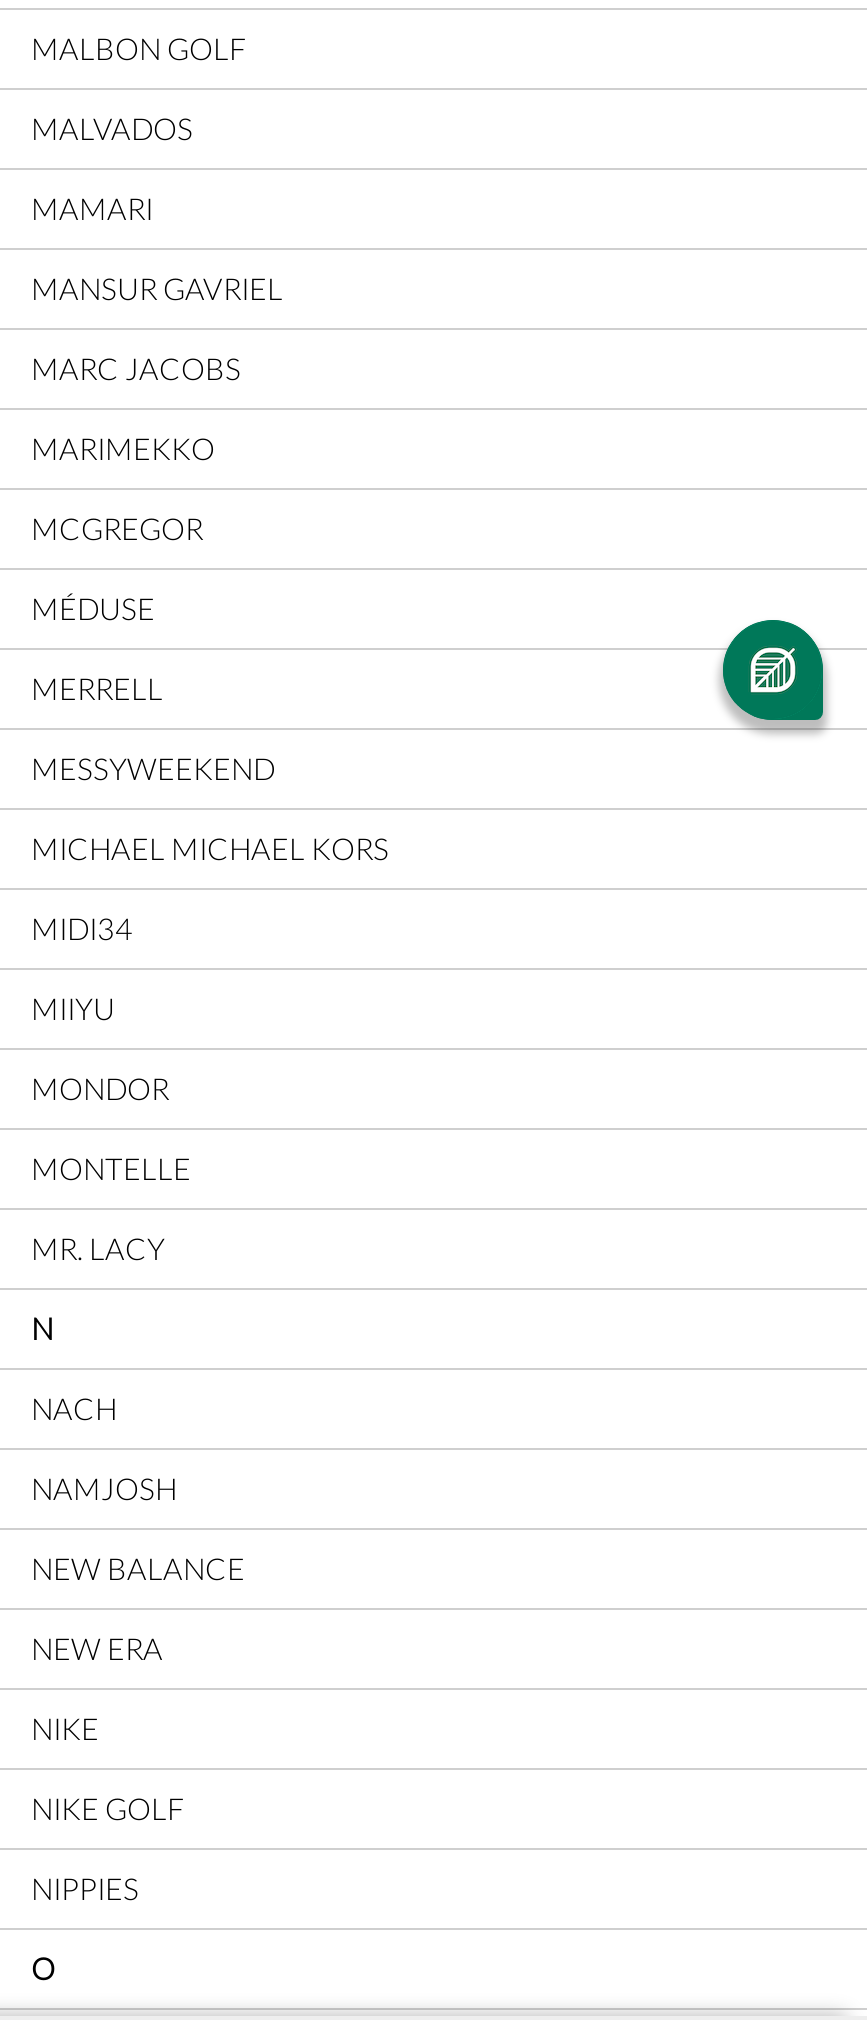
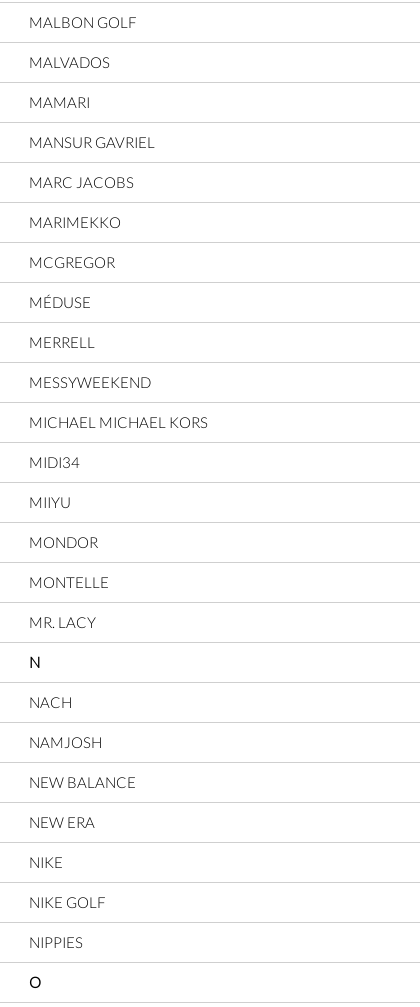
[715,616,831,738] [image] -> none

